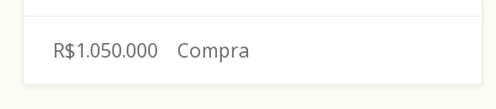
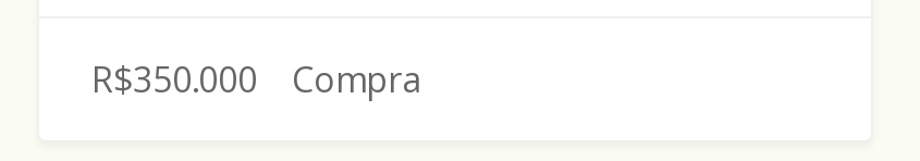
[53,37,249,63] R$1.050.000 Compra -> [91,55,422,103] R$350.000 Compra

